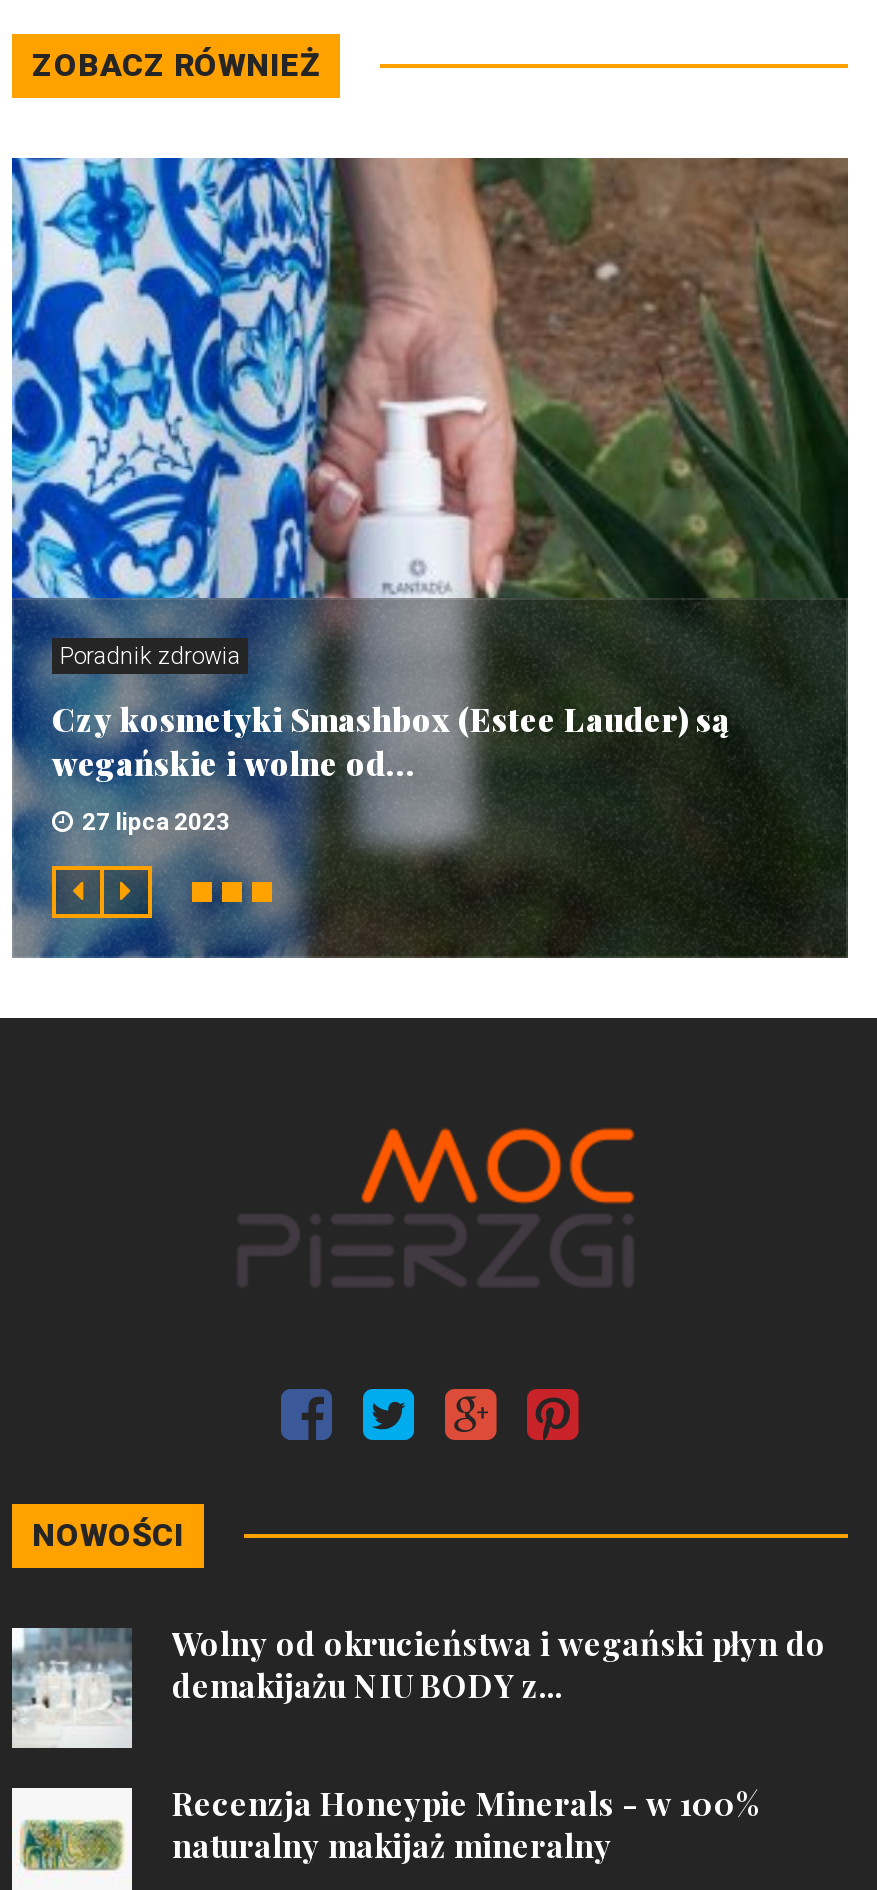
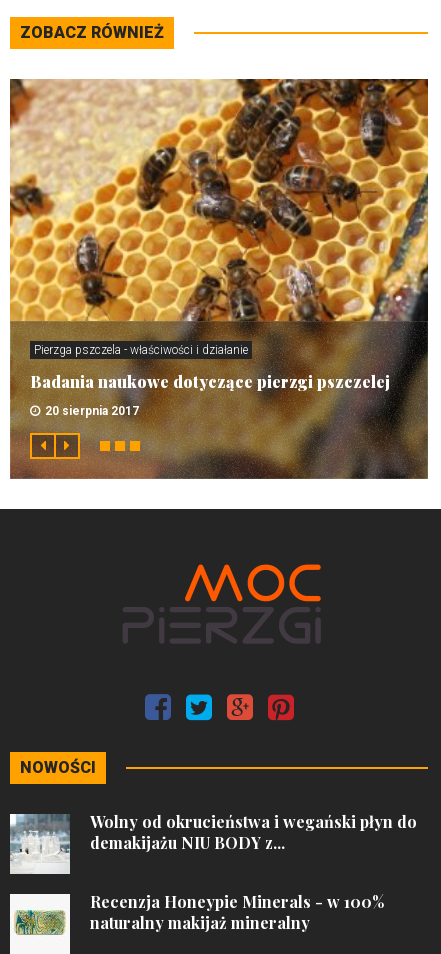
[10,156,850,960] [image] | Poradnik zdrowia -> [9,78,429,480] [image] | Pierzga pszczela - właściwości i działanie
[52,698,730,784] Czy kosmetyki Smashbox (Estee Lauder) są | wegańskie i wolne od... -> [30,371,390,392] Badania naukowe dotyczące pierzgi pszczelej
[82,808,230,836] 27 lipca 2023 -> [45,404,139,418] 20 sierpnia 2017

